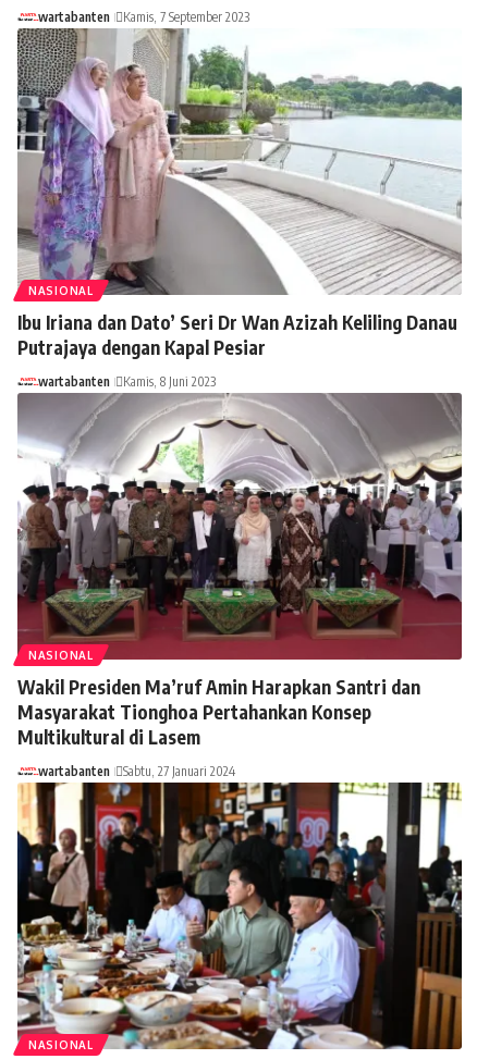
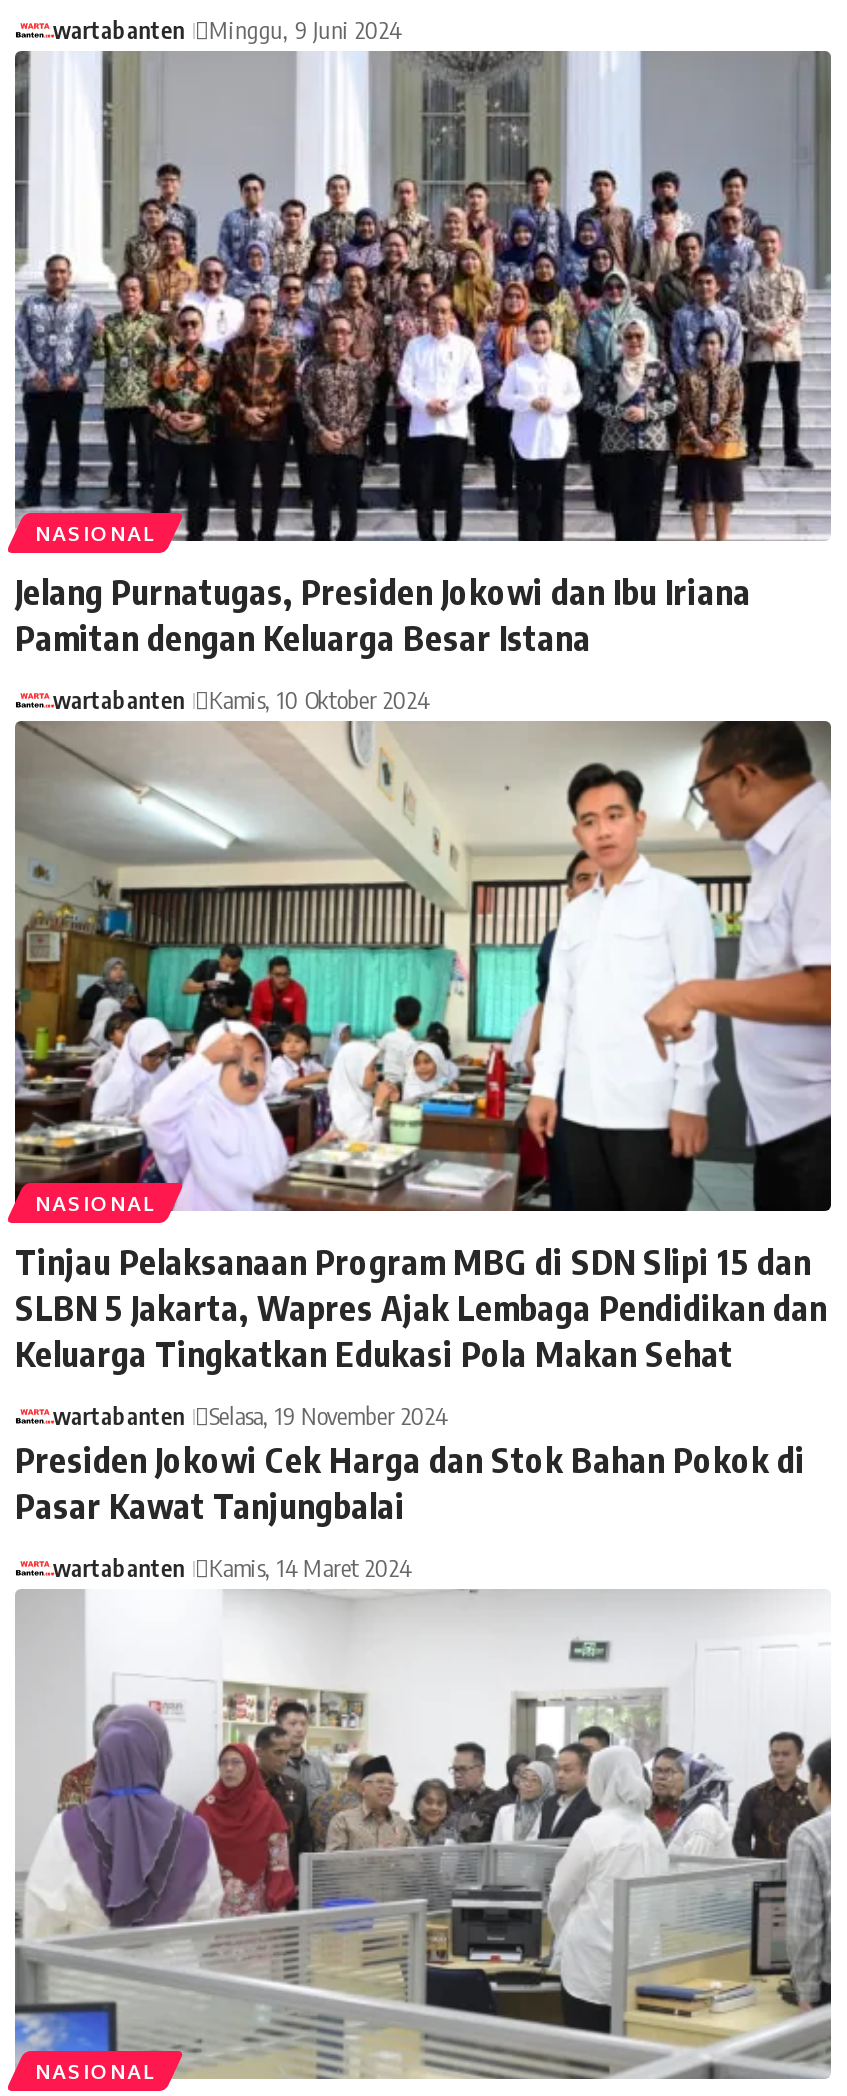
[123,9,249,25] Kamis, 7 September 2023 -> [209,15,401,45] Minggu, 9 Juni 2024
[17,28,462,359] [image] | Ibu Iriana dan Dato’ Seri Dr Wan Azizah Keliling Danau | Putrajaya dengan Kapal Pesiar -> [15,49,833,659] [image] | Jelang Purnatugas, Presiden Jokowi dan Ibu Iriana | Pamitan dengan Keluarga Besar Istana
[123,373,215,390] Kamis, 8 Juni 2023 -> [209,685,429,715] Kamis, 10 Oktober 2024
[17,393,463,749] [image] | Wakil Presiden Ma’ruf Amin Harapkan Santri dan | Masyarakat Tionghoa Pertahankan Konsep | Multikultural di Lasem -> [13,721,833,1375] [image] | Tinjau Pelaksanaan Program MBG di SDN Slipi 15 dan | SLBN 5 Jakarta, Wapres Ajak Lembaga Pendidikan dan | Keluarga Tingkatkan Edukasi Pola Makan Sehat
[123,763,235,779] Sabtu, 27 Januari 2024 -> [15,1401,805,1583] Selasa, 19 November 2024 | Presiden Jokowi Cek Harga dan Stok Bahan Pokok di | Pasar Kawat Tanjungbalai | wartabanten | Kamis, 14 Maret 2024
[16,814,463,1049] [image] -> [13,1589,833,2081] [image]

